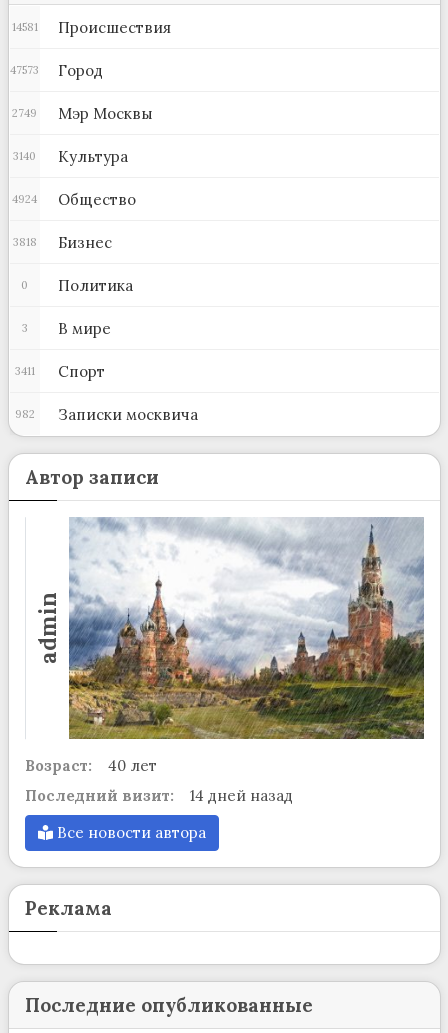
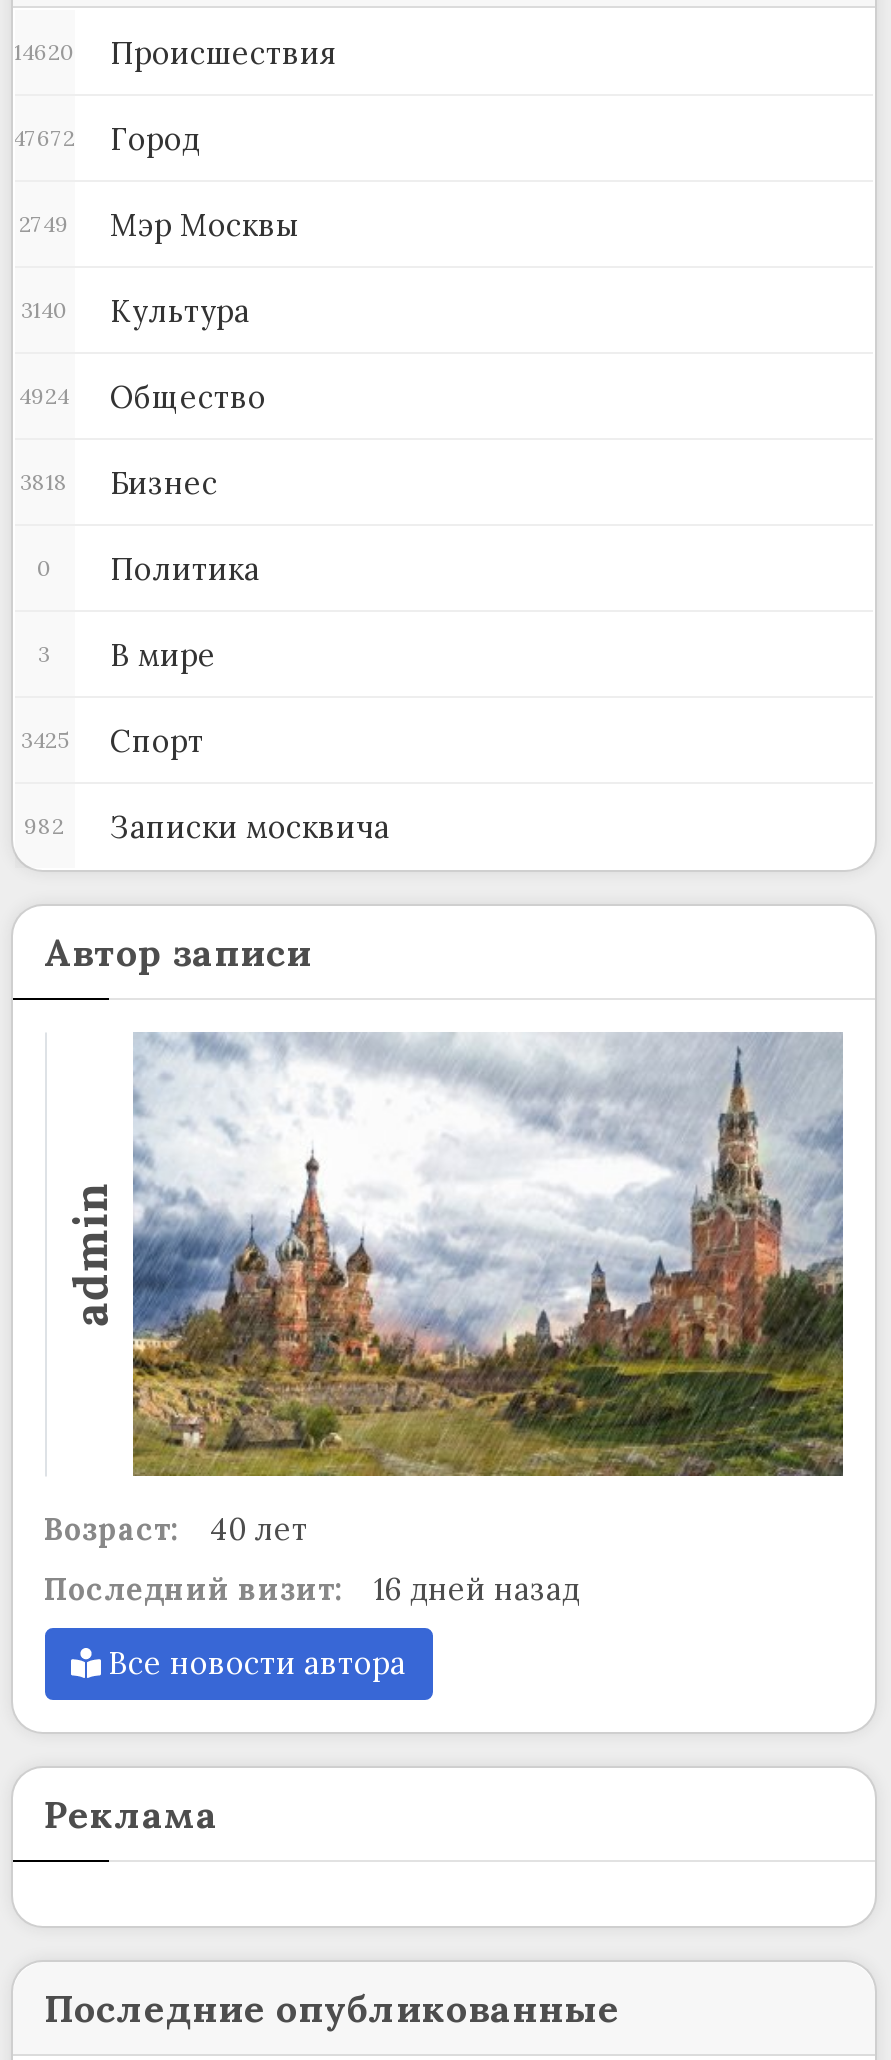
[11,17,170,36] 14581 Происшествия -> [14,33,336,71] 14620 Происшествия
[10,60,102,79] 47573 Город -> [13,119,200,157] 47672 Город
[14,361,104,380] 3411 Спорт -> [21,721,204,759] 3425 Спорт
[24,786,292,805] Последний визит: 14 дней назад -> [44,1570,580,1608] Последний визит: 16 дней назад

